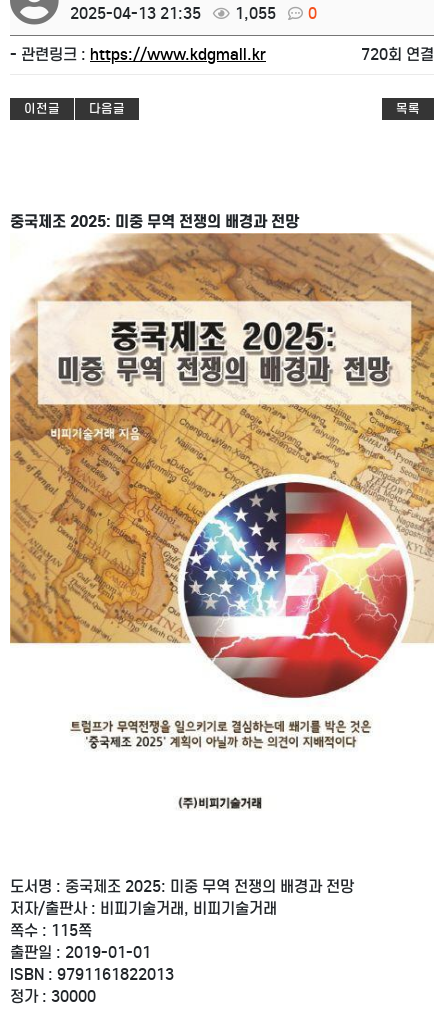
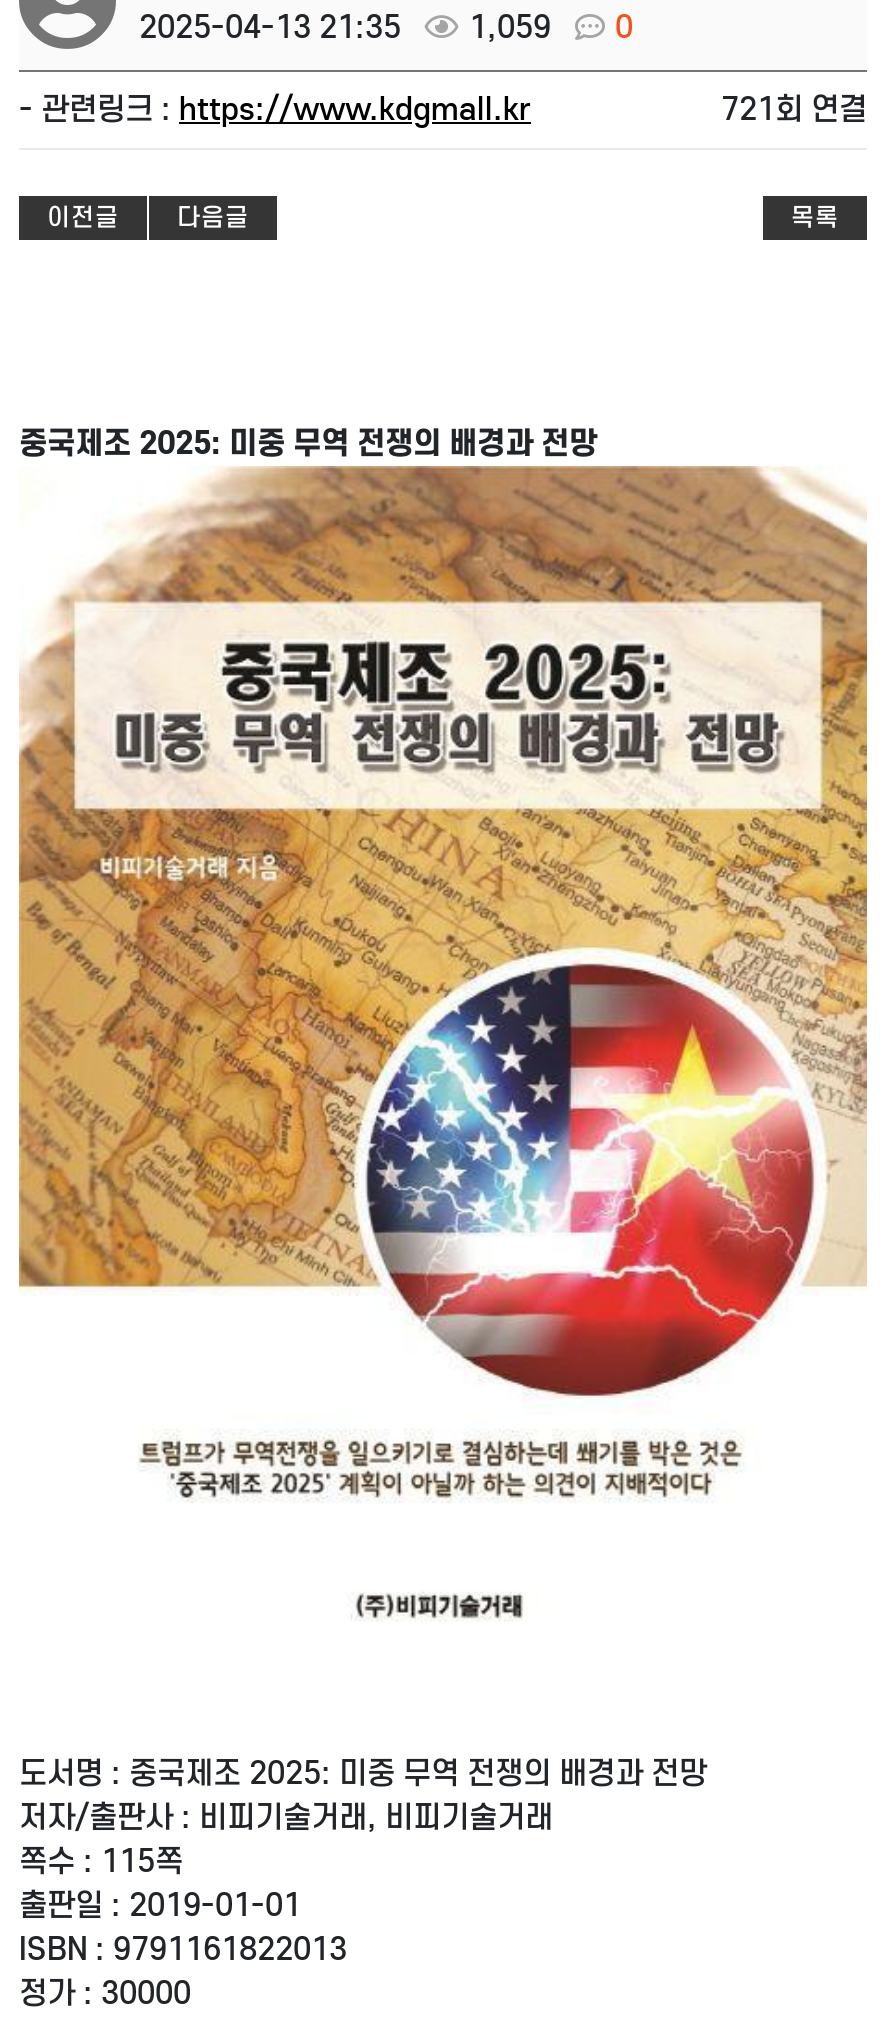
[70,4,317,23] 2025-04-13 21:35 1,055 0 -> [139,8,633,46] 2025-04-13 21:35 1,059 0
[361,45,434,64] 720회 연결 -> [721,90,867,128] 721회 연결

